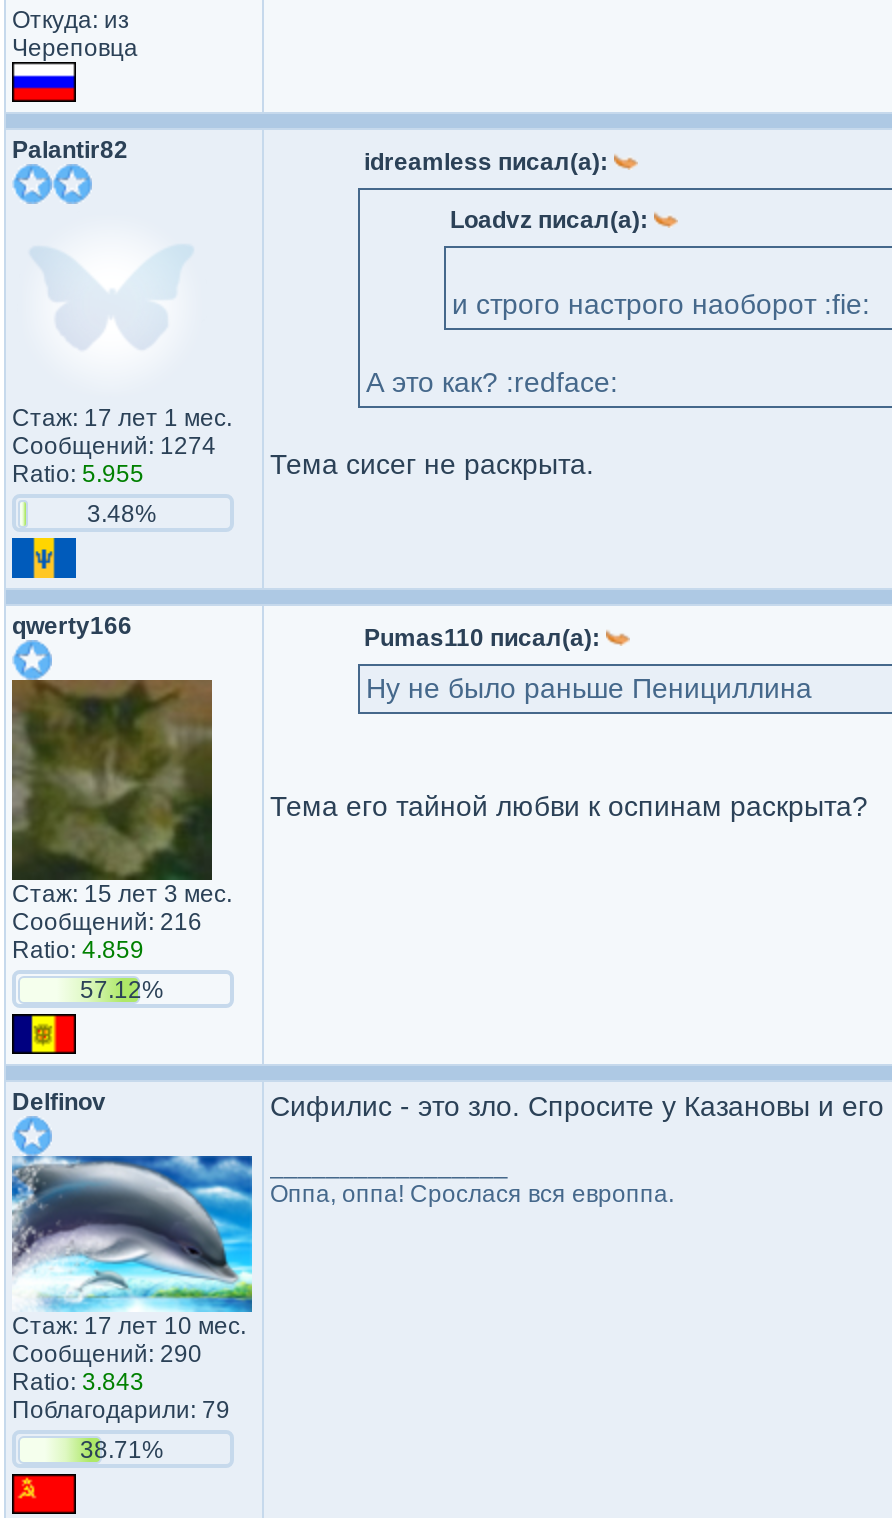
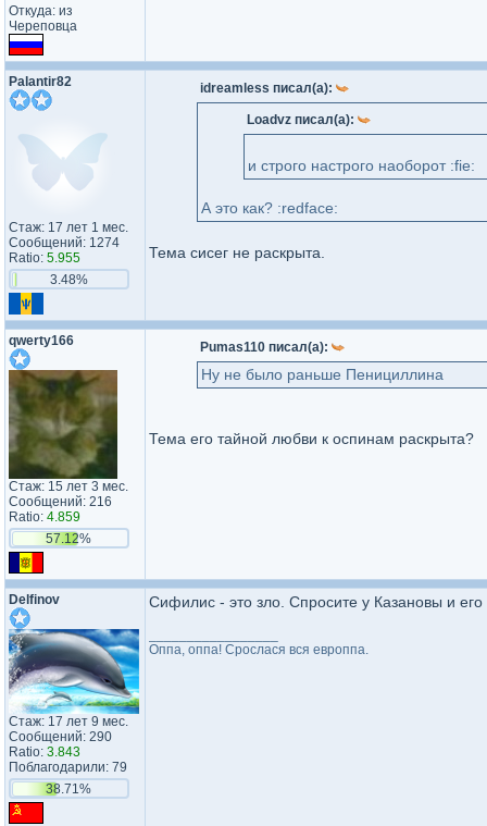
[12,1312,246,1340] Стаж: 17 лет 10 мес. -> [9,714,128,729] Стаж: 17 лет 9 мес.

